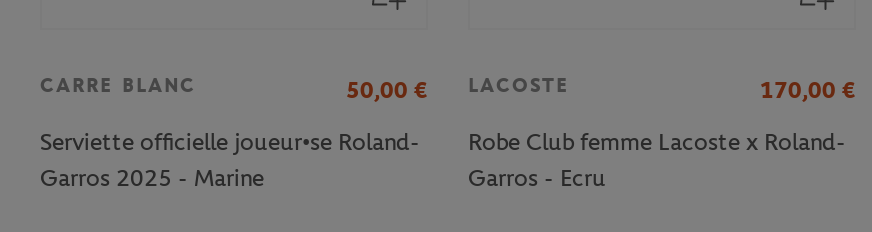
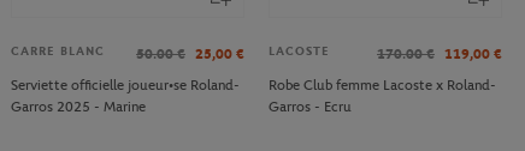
[346,74,570,103] 50,00 € LACOSTE -> [136,45,330,62] 50.00 € 25,00 € LACOSTE
[760,75,856,103] 170,00 € -> [377,45,502,62] 170.00 € 119,00 €

